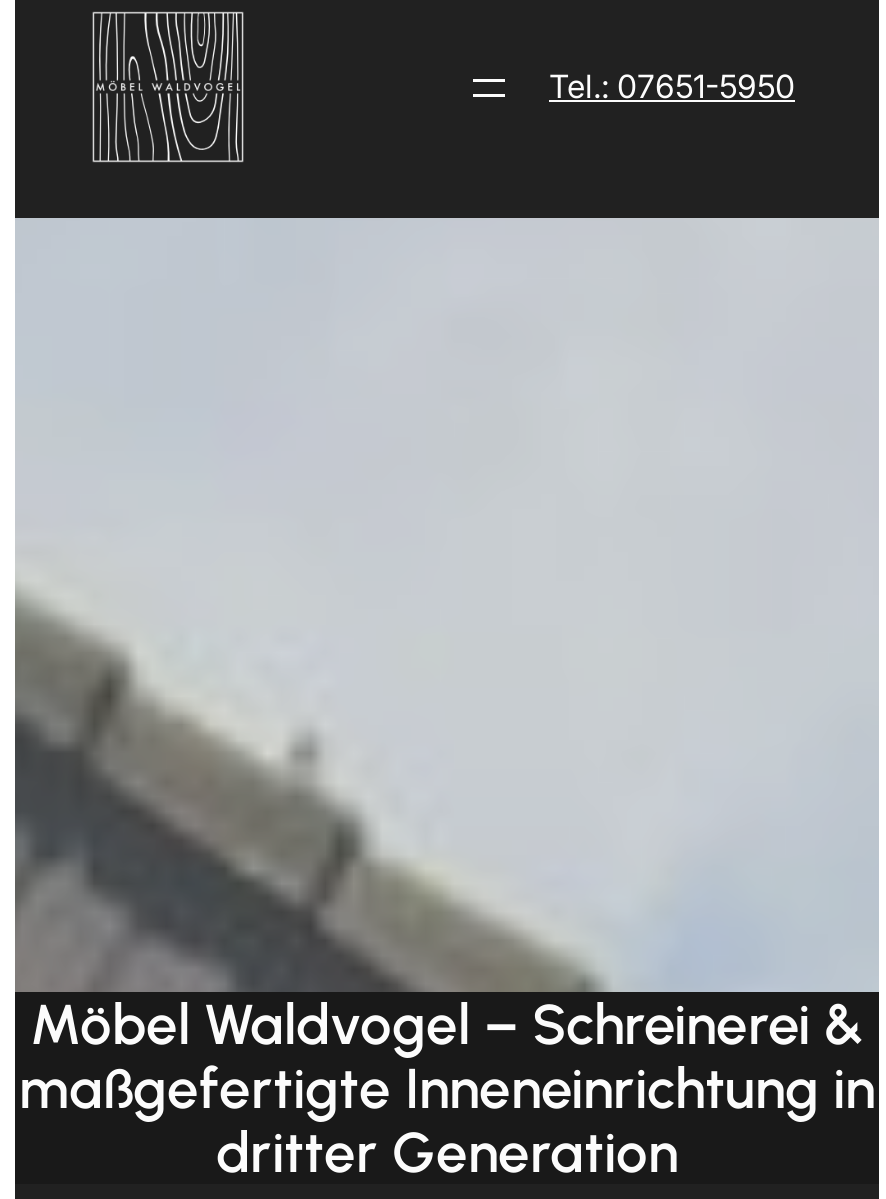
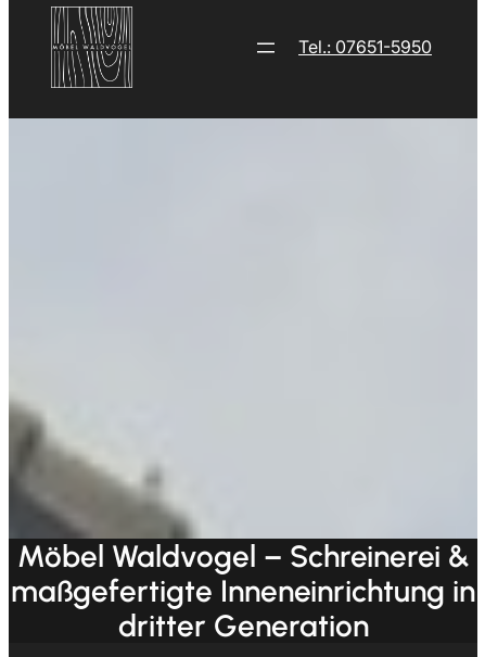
[15,590,605,990] [image] -> [9,321,328,536] [image]

